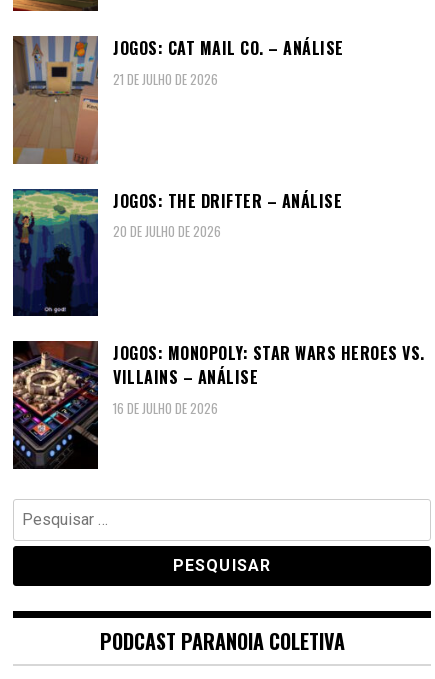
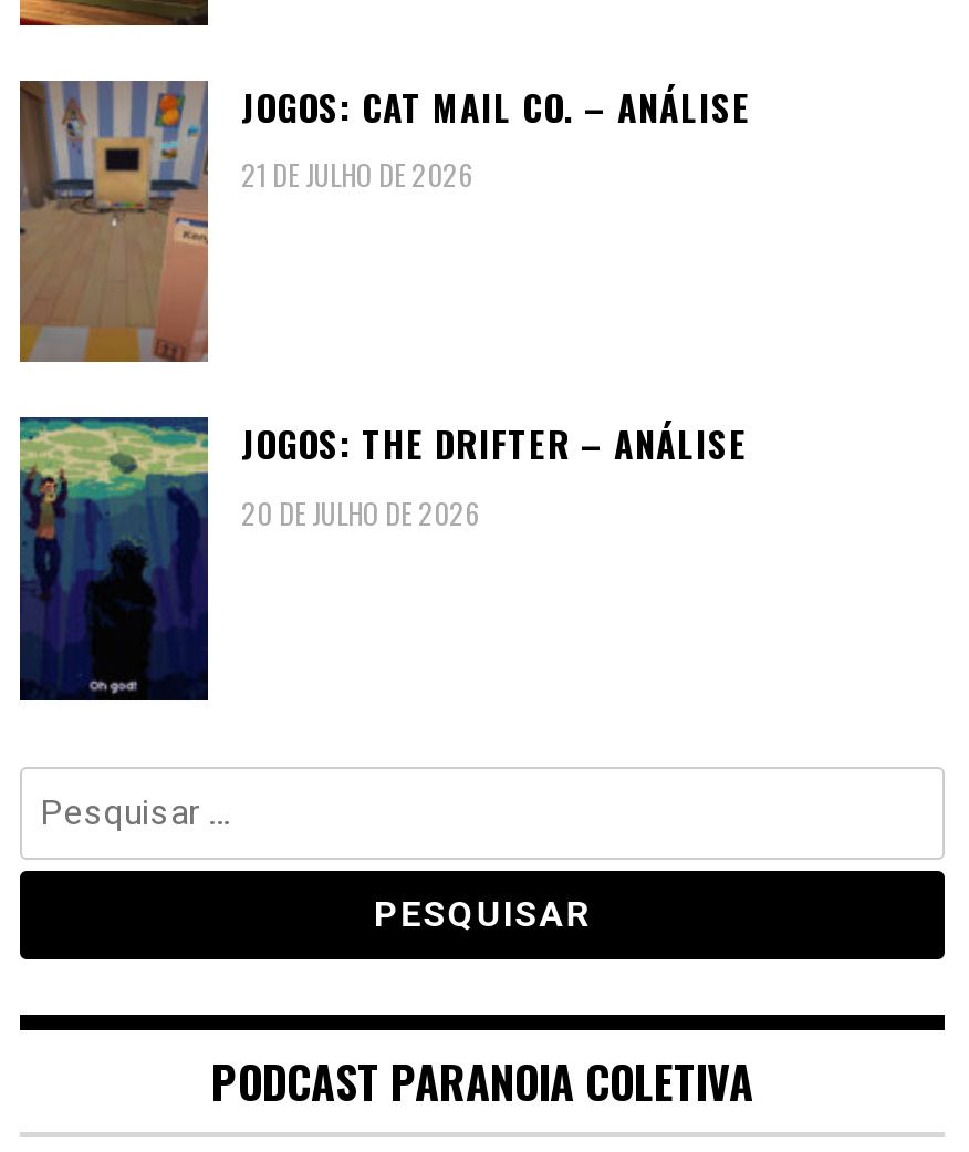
[12,340,424,468] [image] | JOGOS: MONOPOLY: STAR WARS HEROES VS. | VILLAINS – ANÁLISE | 16 DE JULHO DE 2026 -> none

